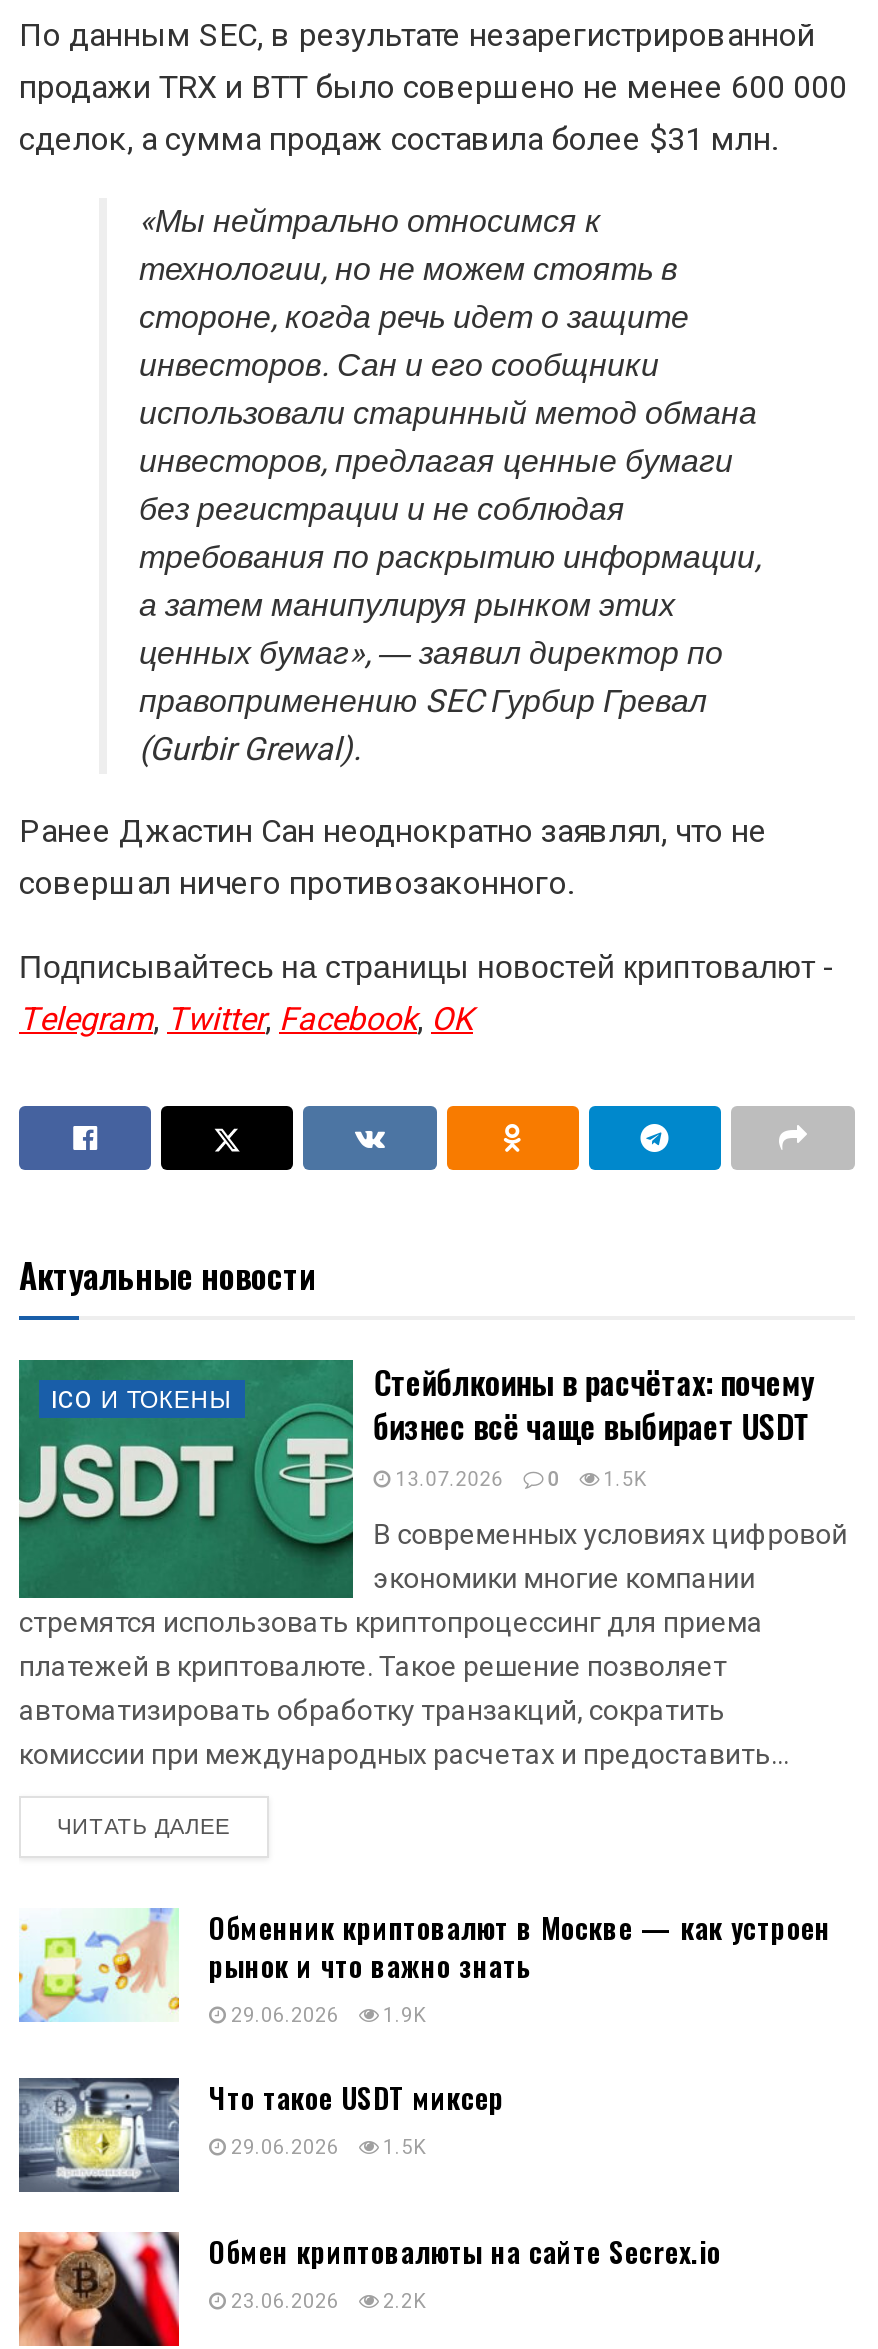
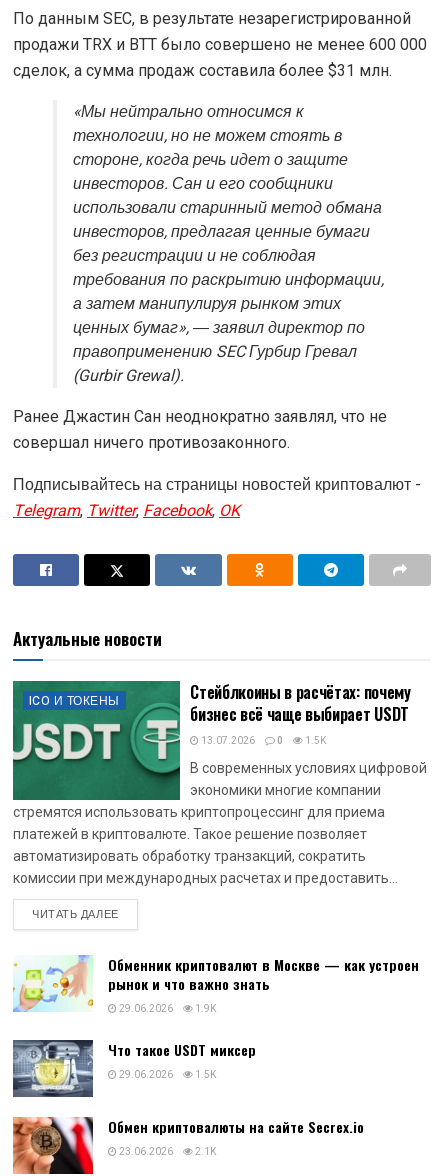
[227,2288,425,2316] 23.06.2026 2.2K -> [117,1145,216,1159] 23.06.2026 2.1K

